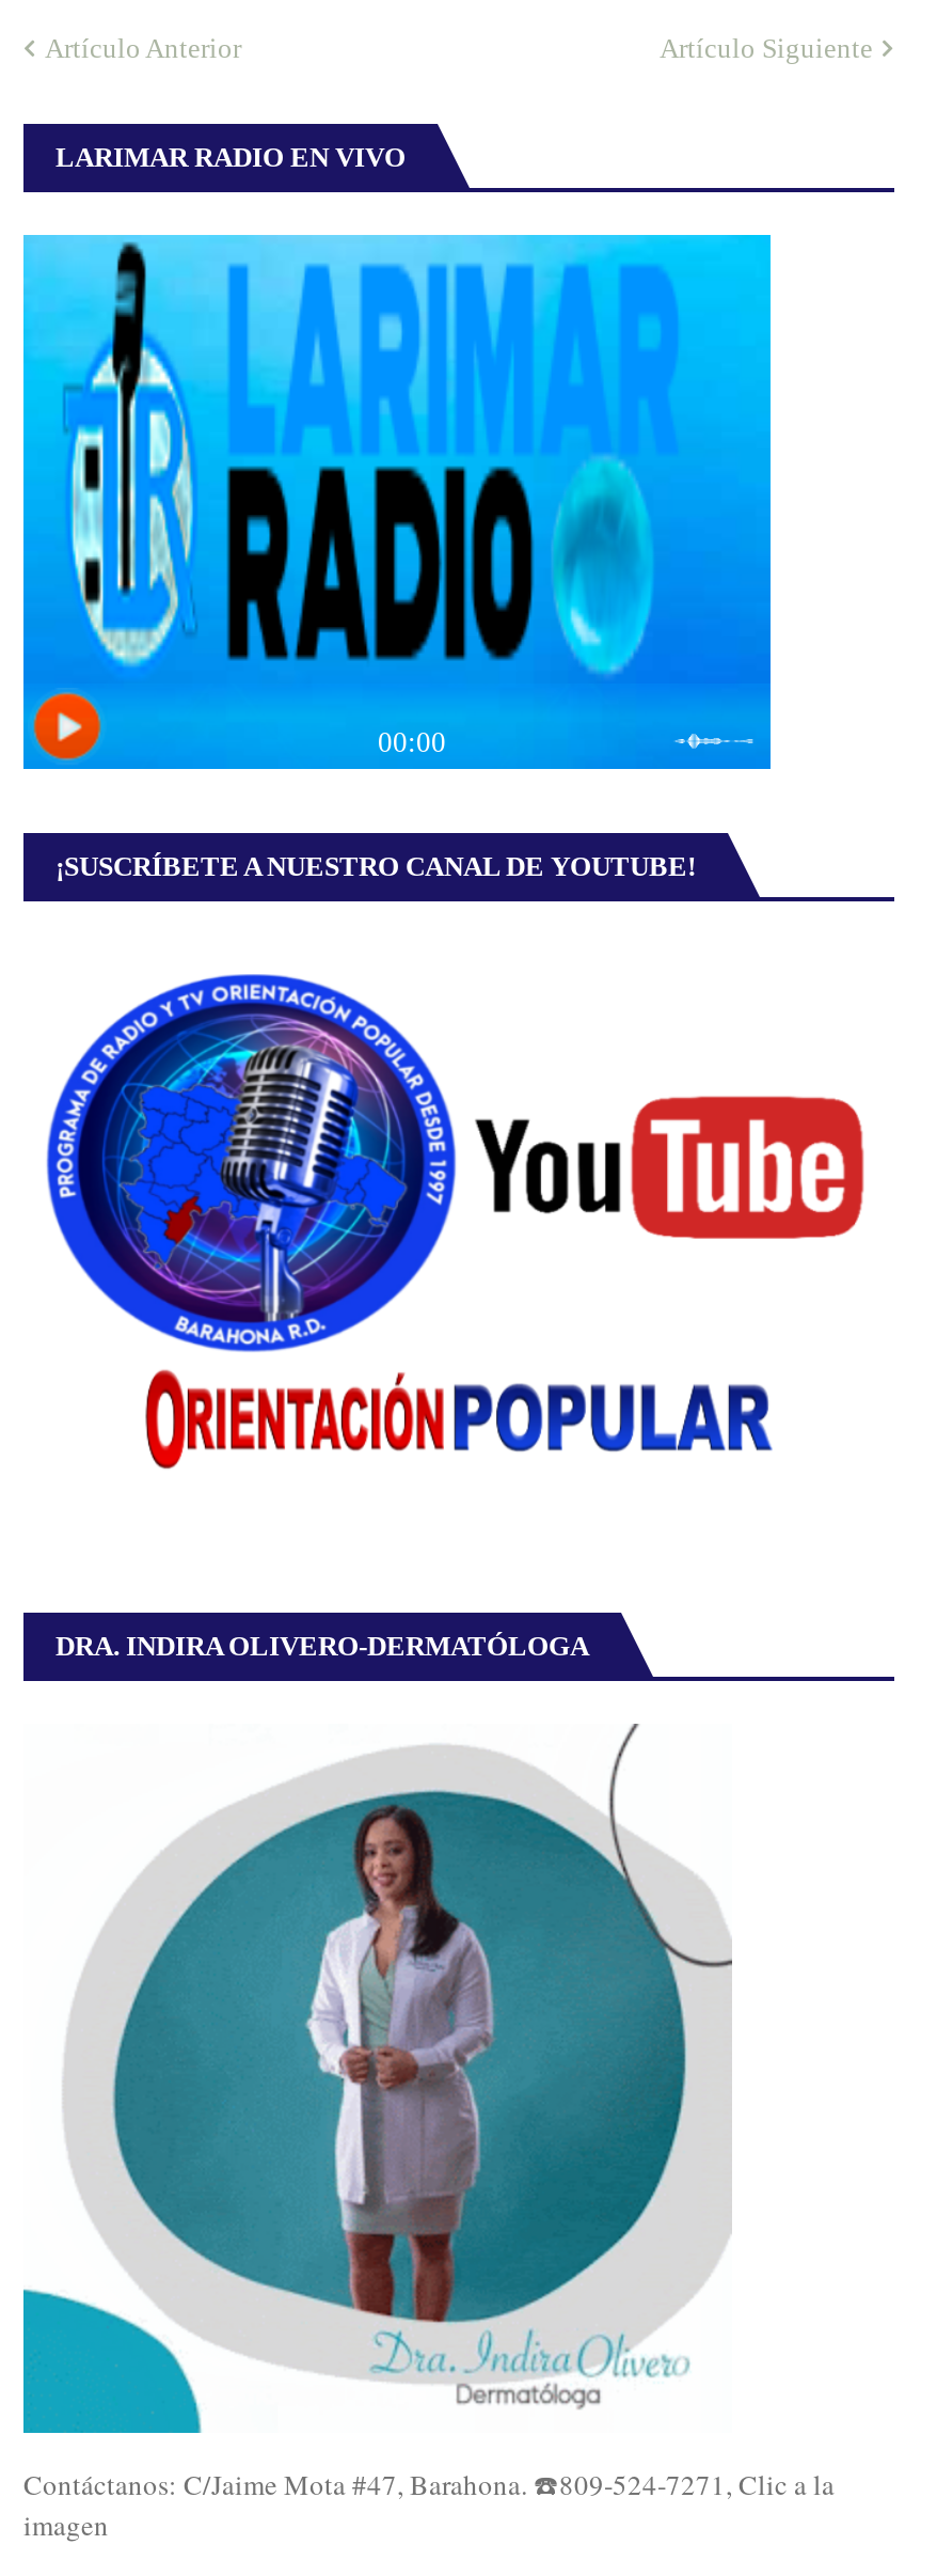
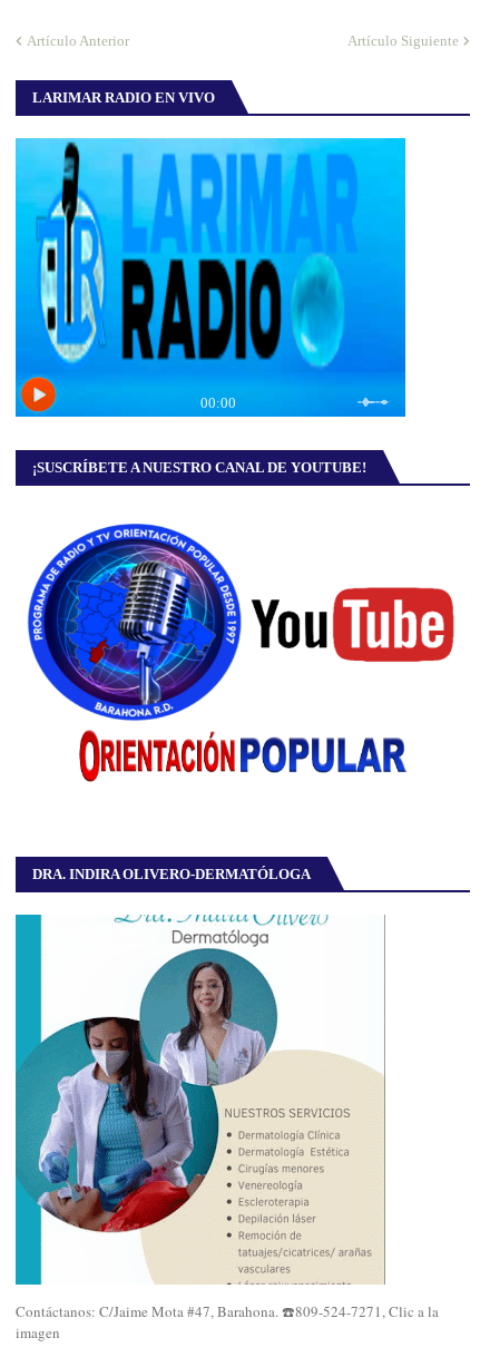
[23,1724,732,2435] [image] -> [14,914,386,1286] [image]

